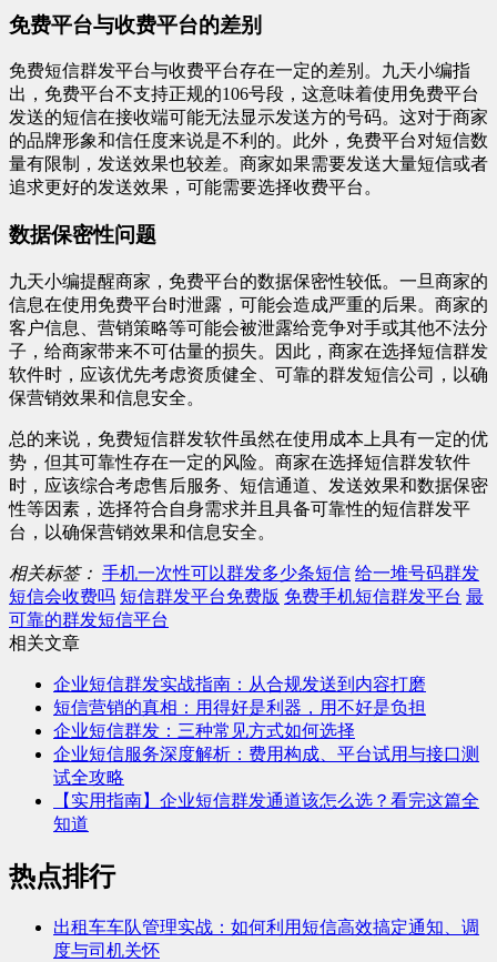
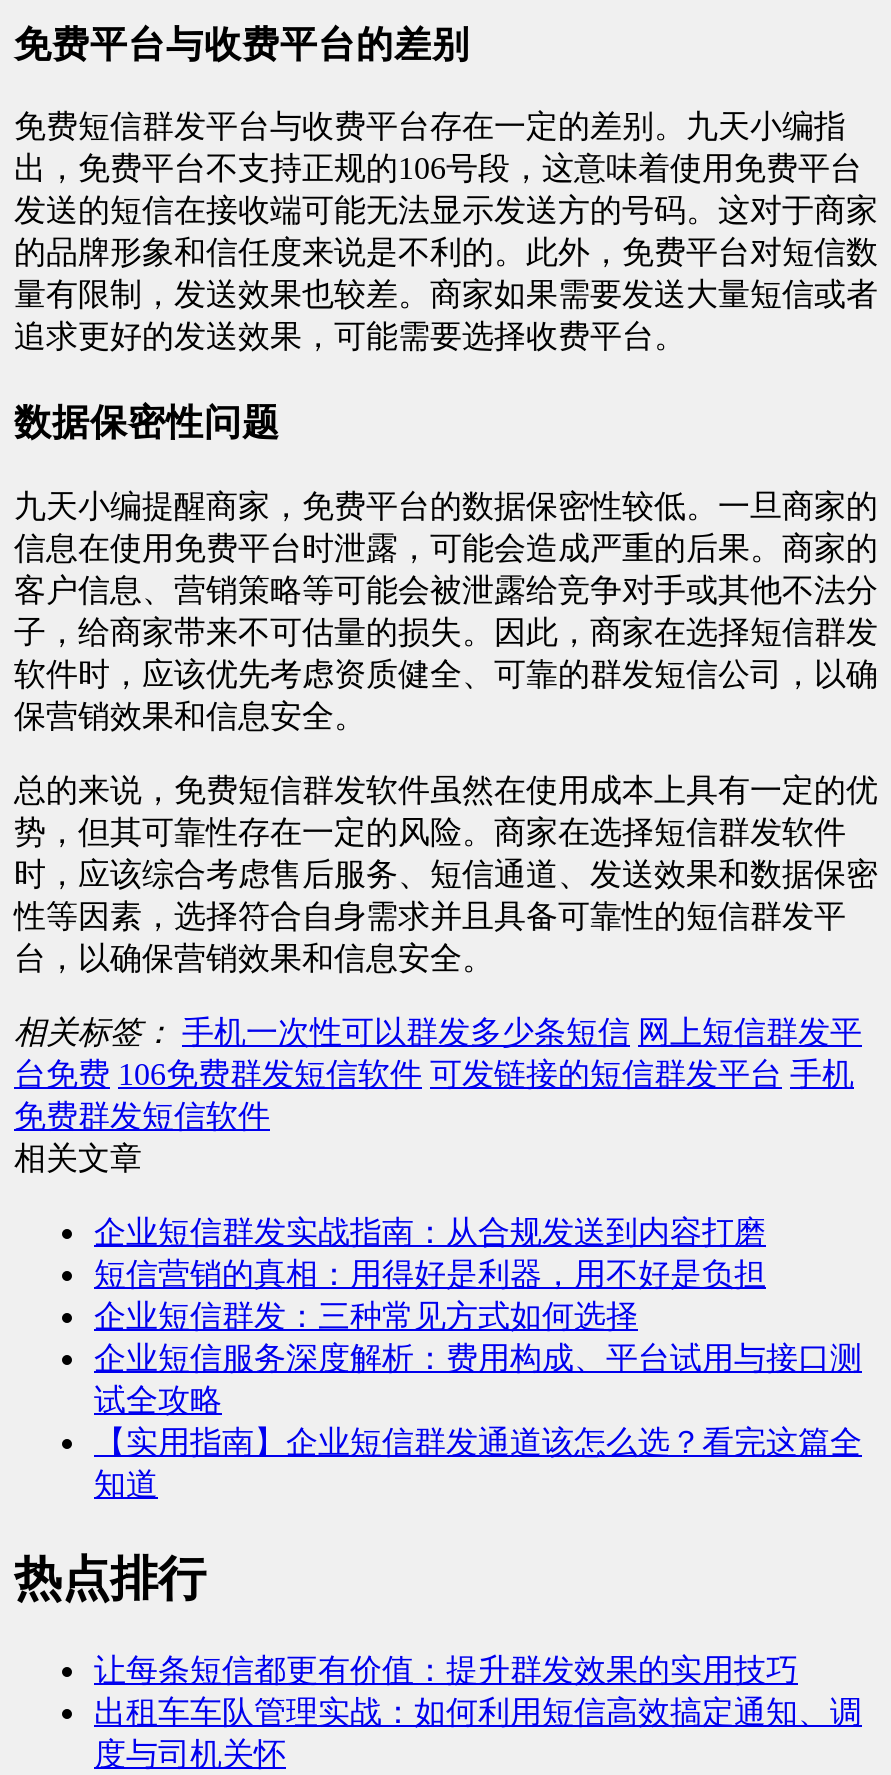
[9,563,484,629] 相关标签： 手机一次性可以群发多少条短信 给一堆号码群发 | 短信会收费吗 短信群发平台免费版 免费手机短信群发平台 最 | 可靠的群发短信平台 -> [14,1014,862,1132] 相关标签： 手机一次性可以群发多少条短信 网上短信群发平 | 台免费 106免费群发短信软件 可发链接的短信群发平台 手机 | 免费群发短信软件
none -> [94,1652,798,1686] 让每条短信都更有价值：提升群发效果的实用技巧

